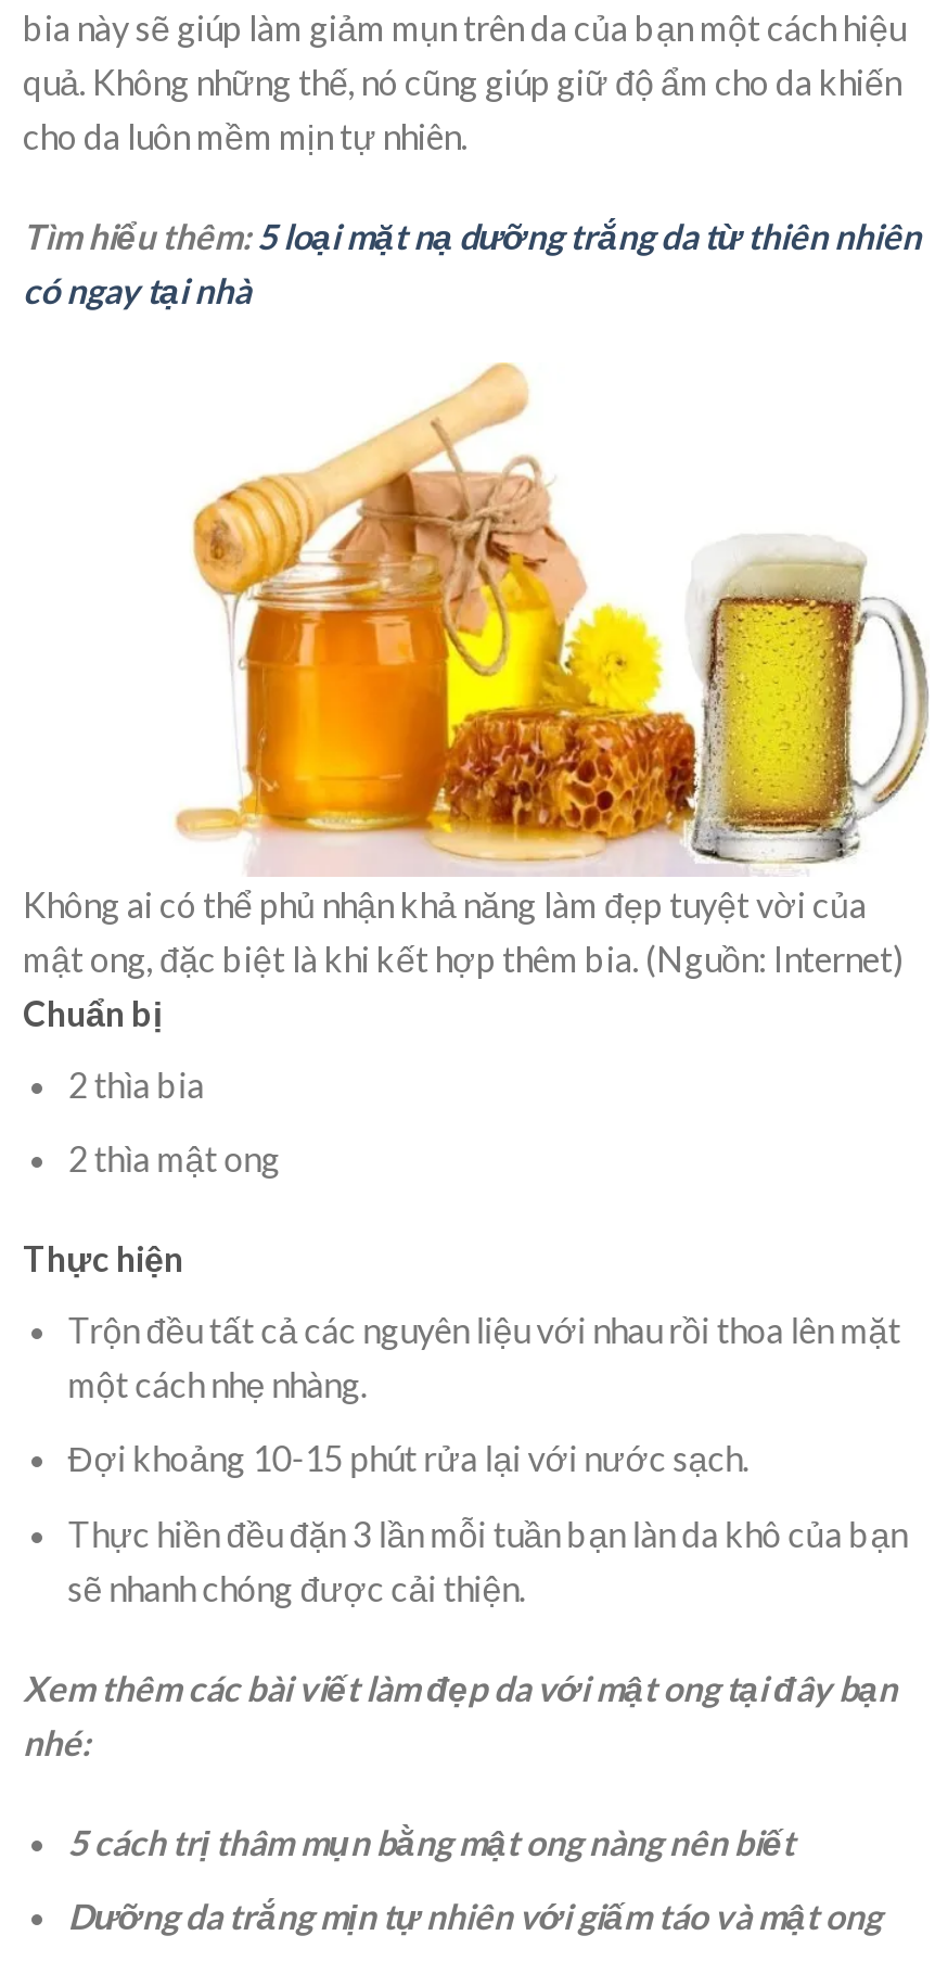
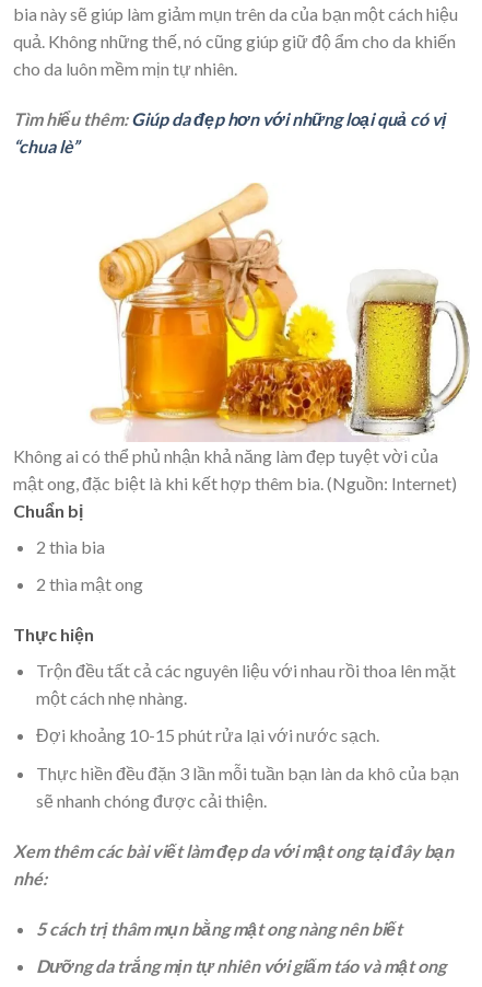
[23,215,921,311] Tìm hiểu thêm:5 loại mặt nạ dưỡng trắng da từ thiên nhiên | có ngay tại nhà -> [13,108,446,157] Tìm hiểu thêm:Giúp da đẹp hơn với những loại quả có vị | “chua lè”

